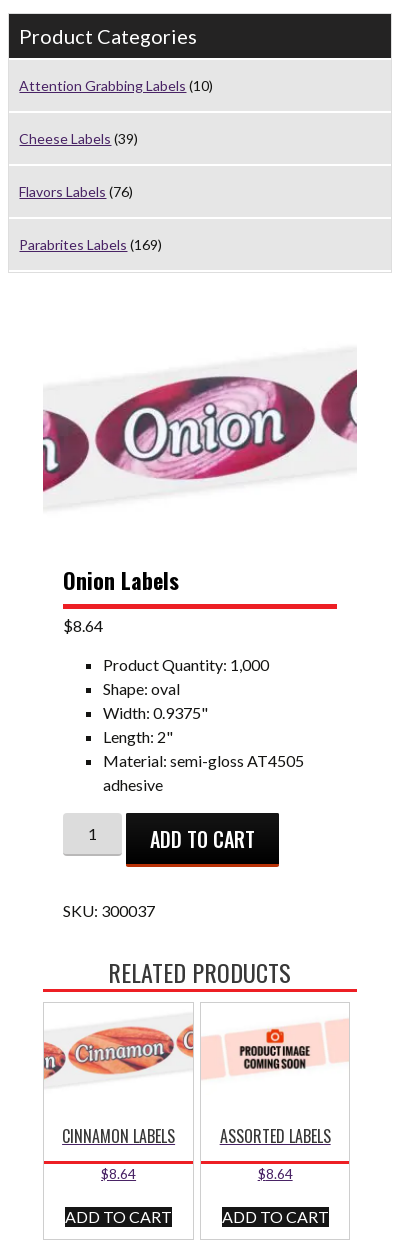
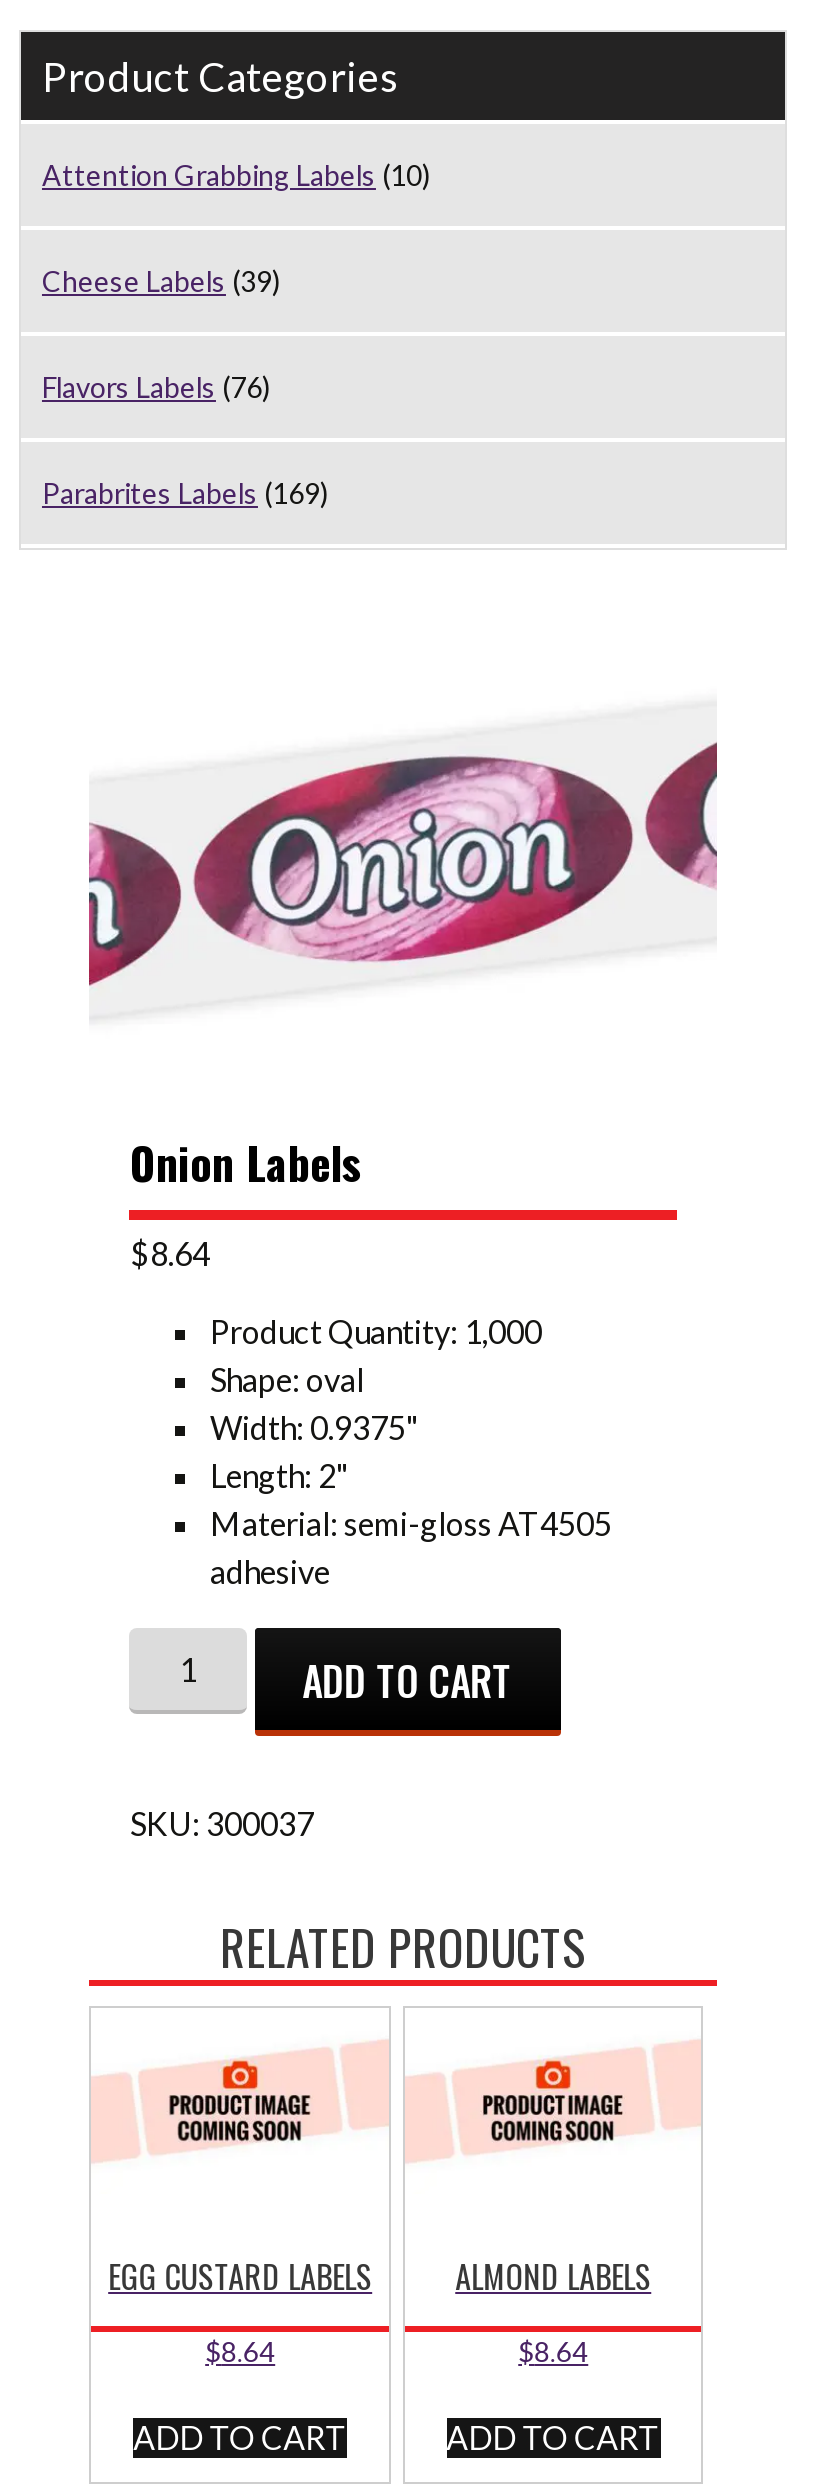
[43,1024,194,1079] [image] -> [91,2048,387,2156] [image]
[62,1124,175,1148] CINNAMON LABELS -> [108,2252,372,2300] EGG CUSTARD LABELS
[220,1124,331,1148] ASSORTED LABELS -> [455,2252,651,2300] ALMOND LABELS

